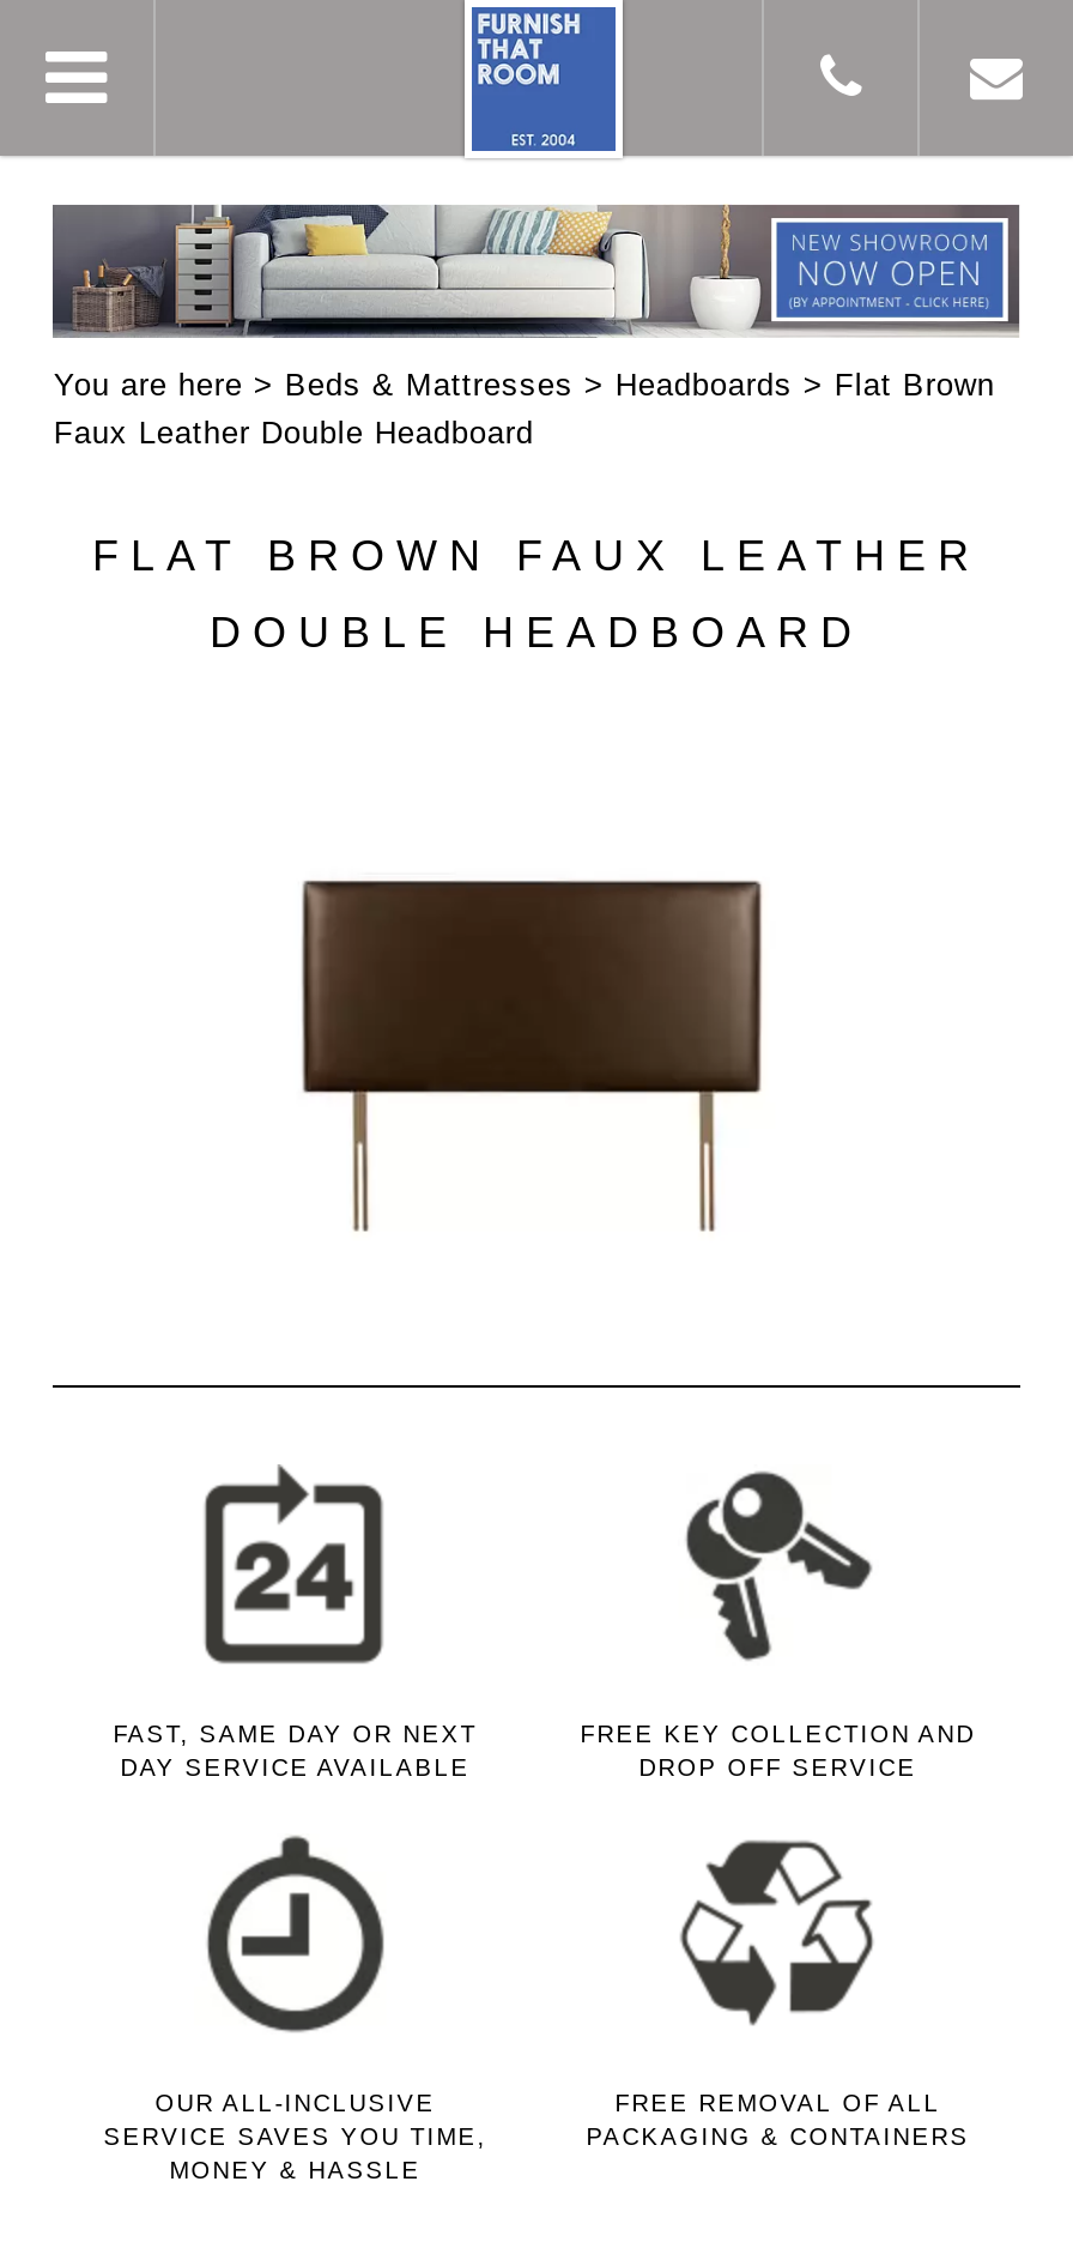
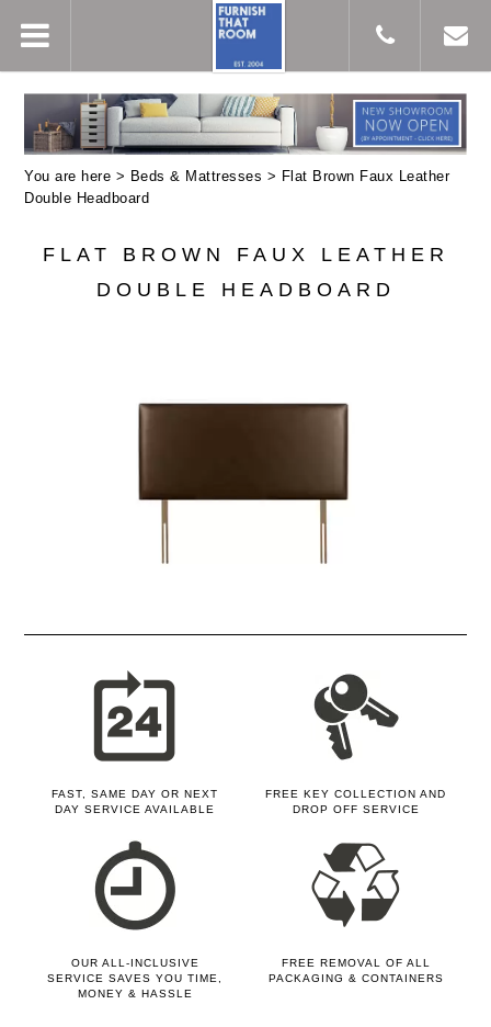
[54,366,995,450] You are here > Beds & Mattresses > Headboards > Flat Brown | Faux Leather Double Headboard -> [25,168,450,206] You are here > Beds & Mattresses > Flat Brown Faux Leather | Double Headboard

